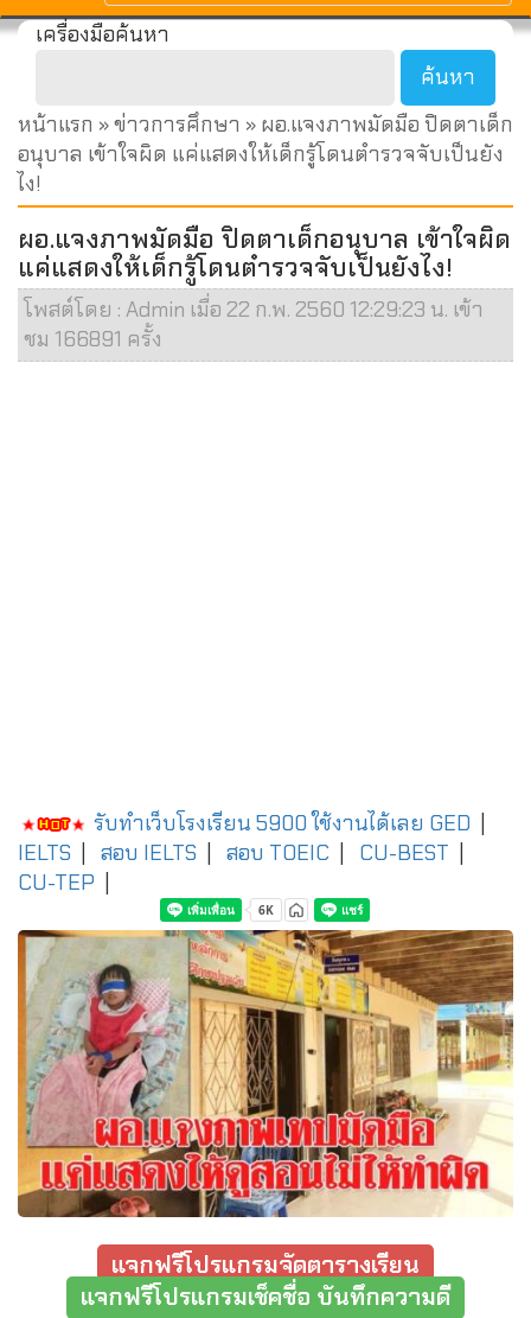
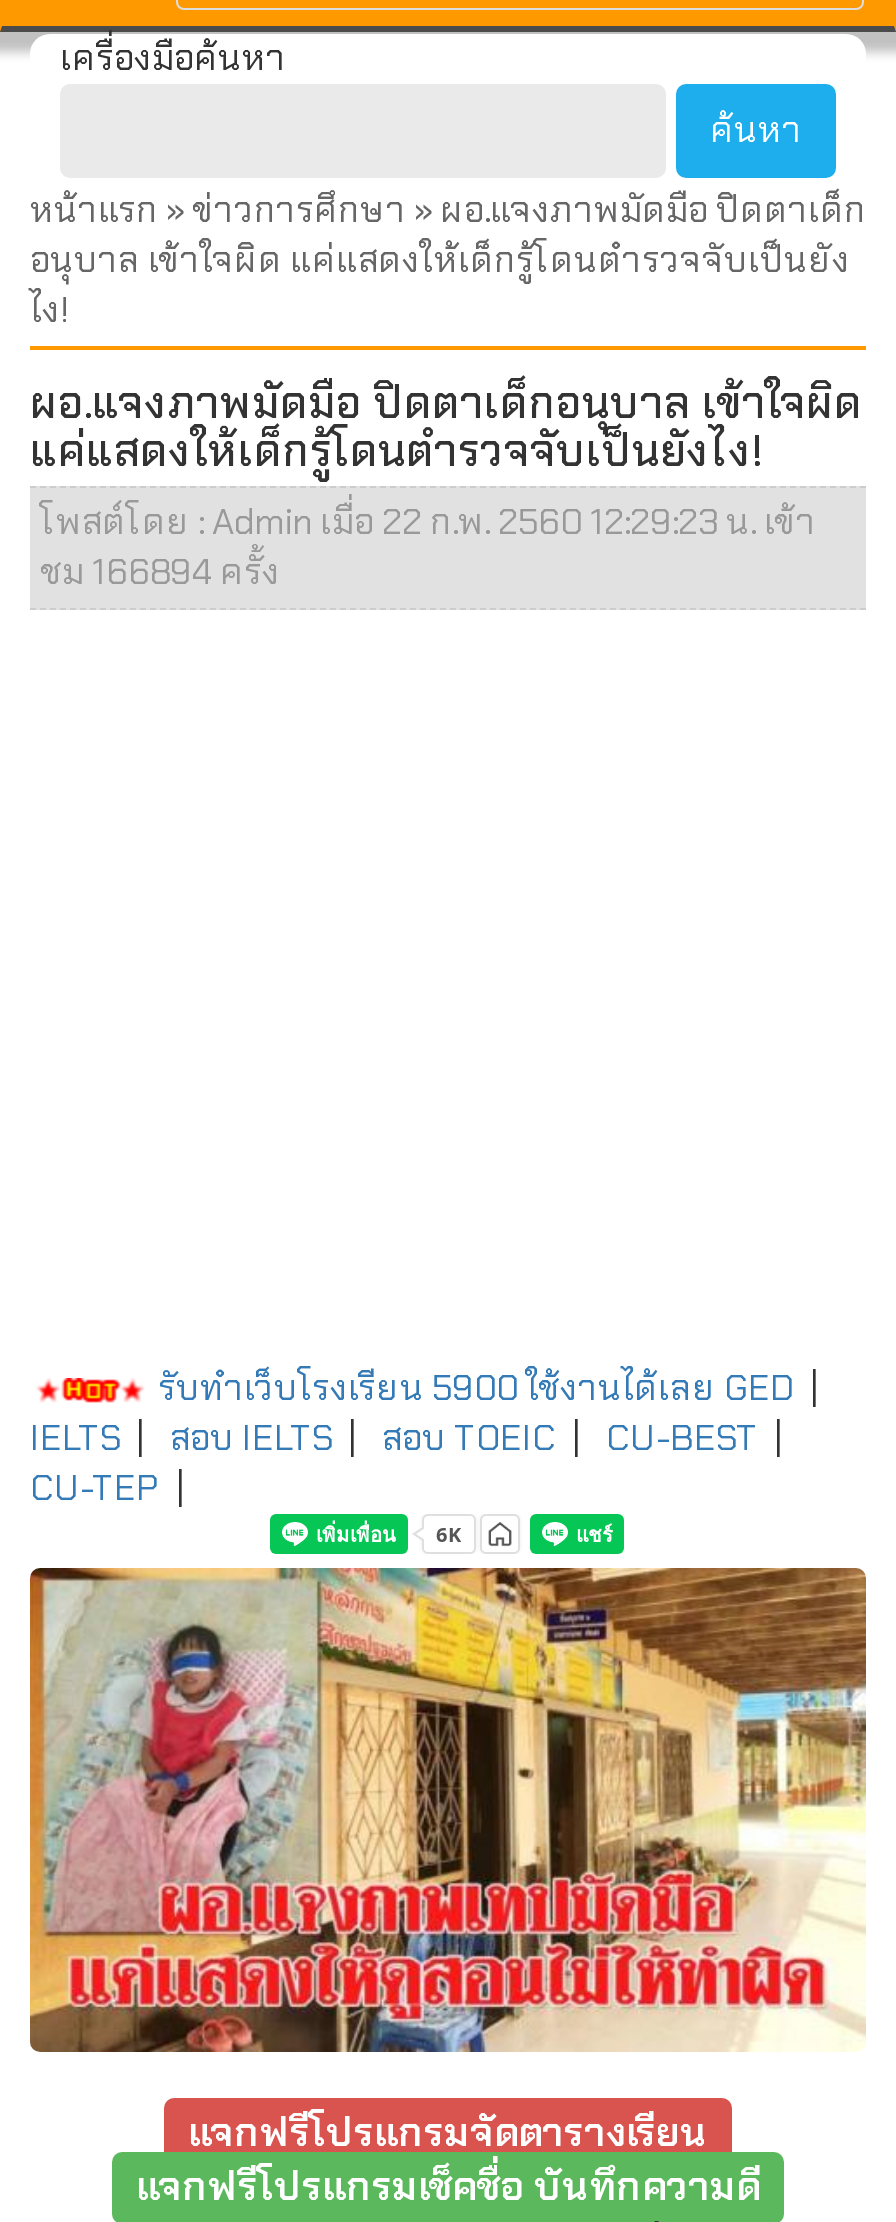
[24,325,162,354] ชม 166891 ครั้ง -> [40,548,280,596] ชม 166894 ครั้ง

